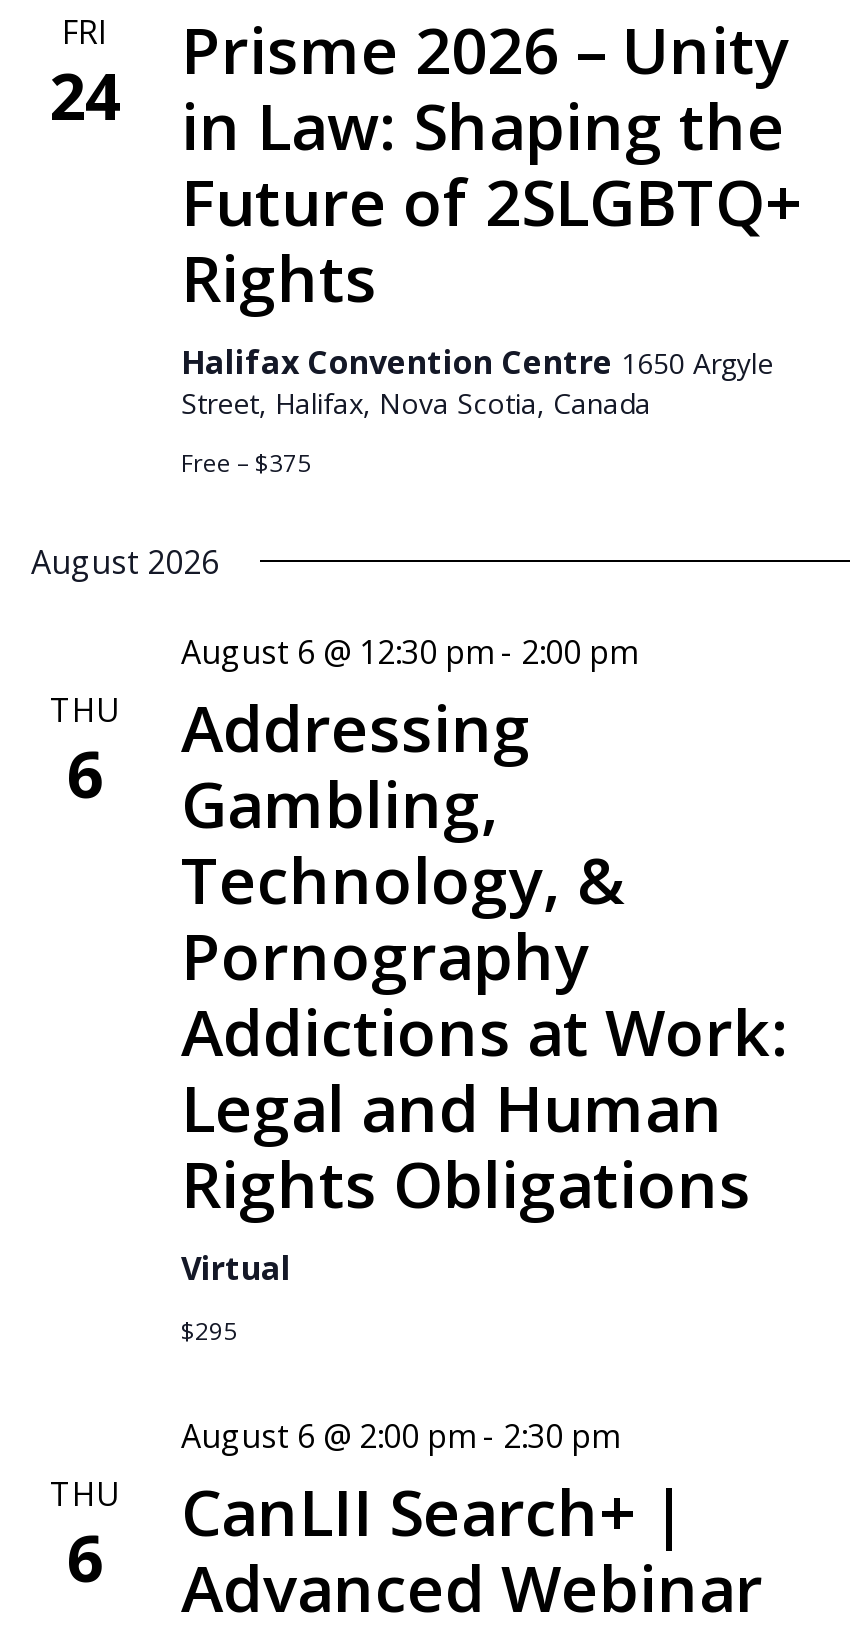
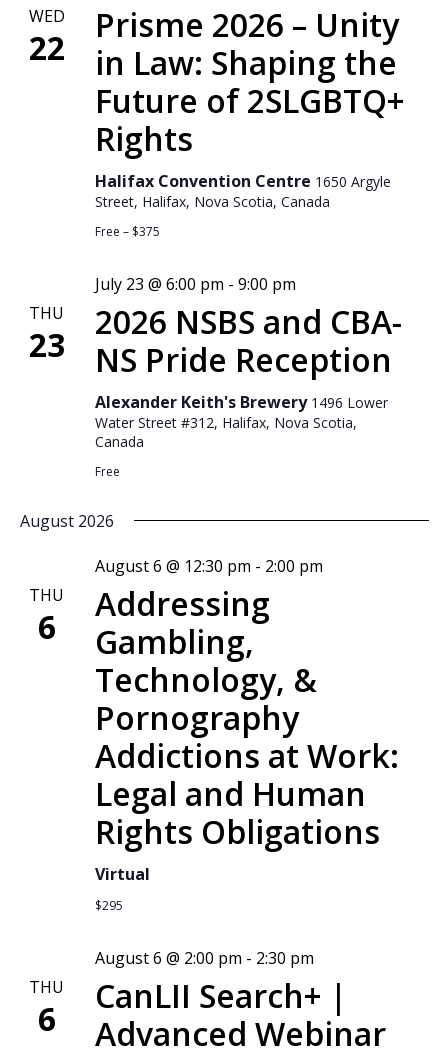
[49,11,121,139] FRI | 24 -> [28,5,64,69] WED | 22
none -> [28,302,64,366] THU | 23
none -> [94,300,401,381] 2026 NSBS and CBA- | NS Pride Reception
none -> [94,273,295,295] July 23 @ 6:00 pm - 9:00 pm
none -> [94,391,387,480] Alexander Keith's Brewery 1496 Lower | Water Street #312, Halifax, Nova Scotia, | Canada | Free

